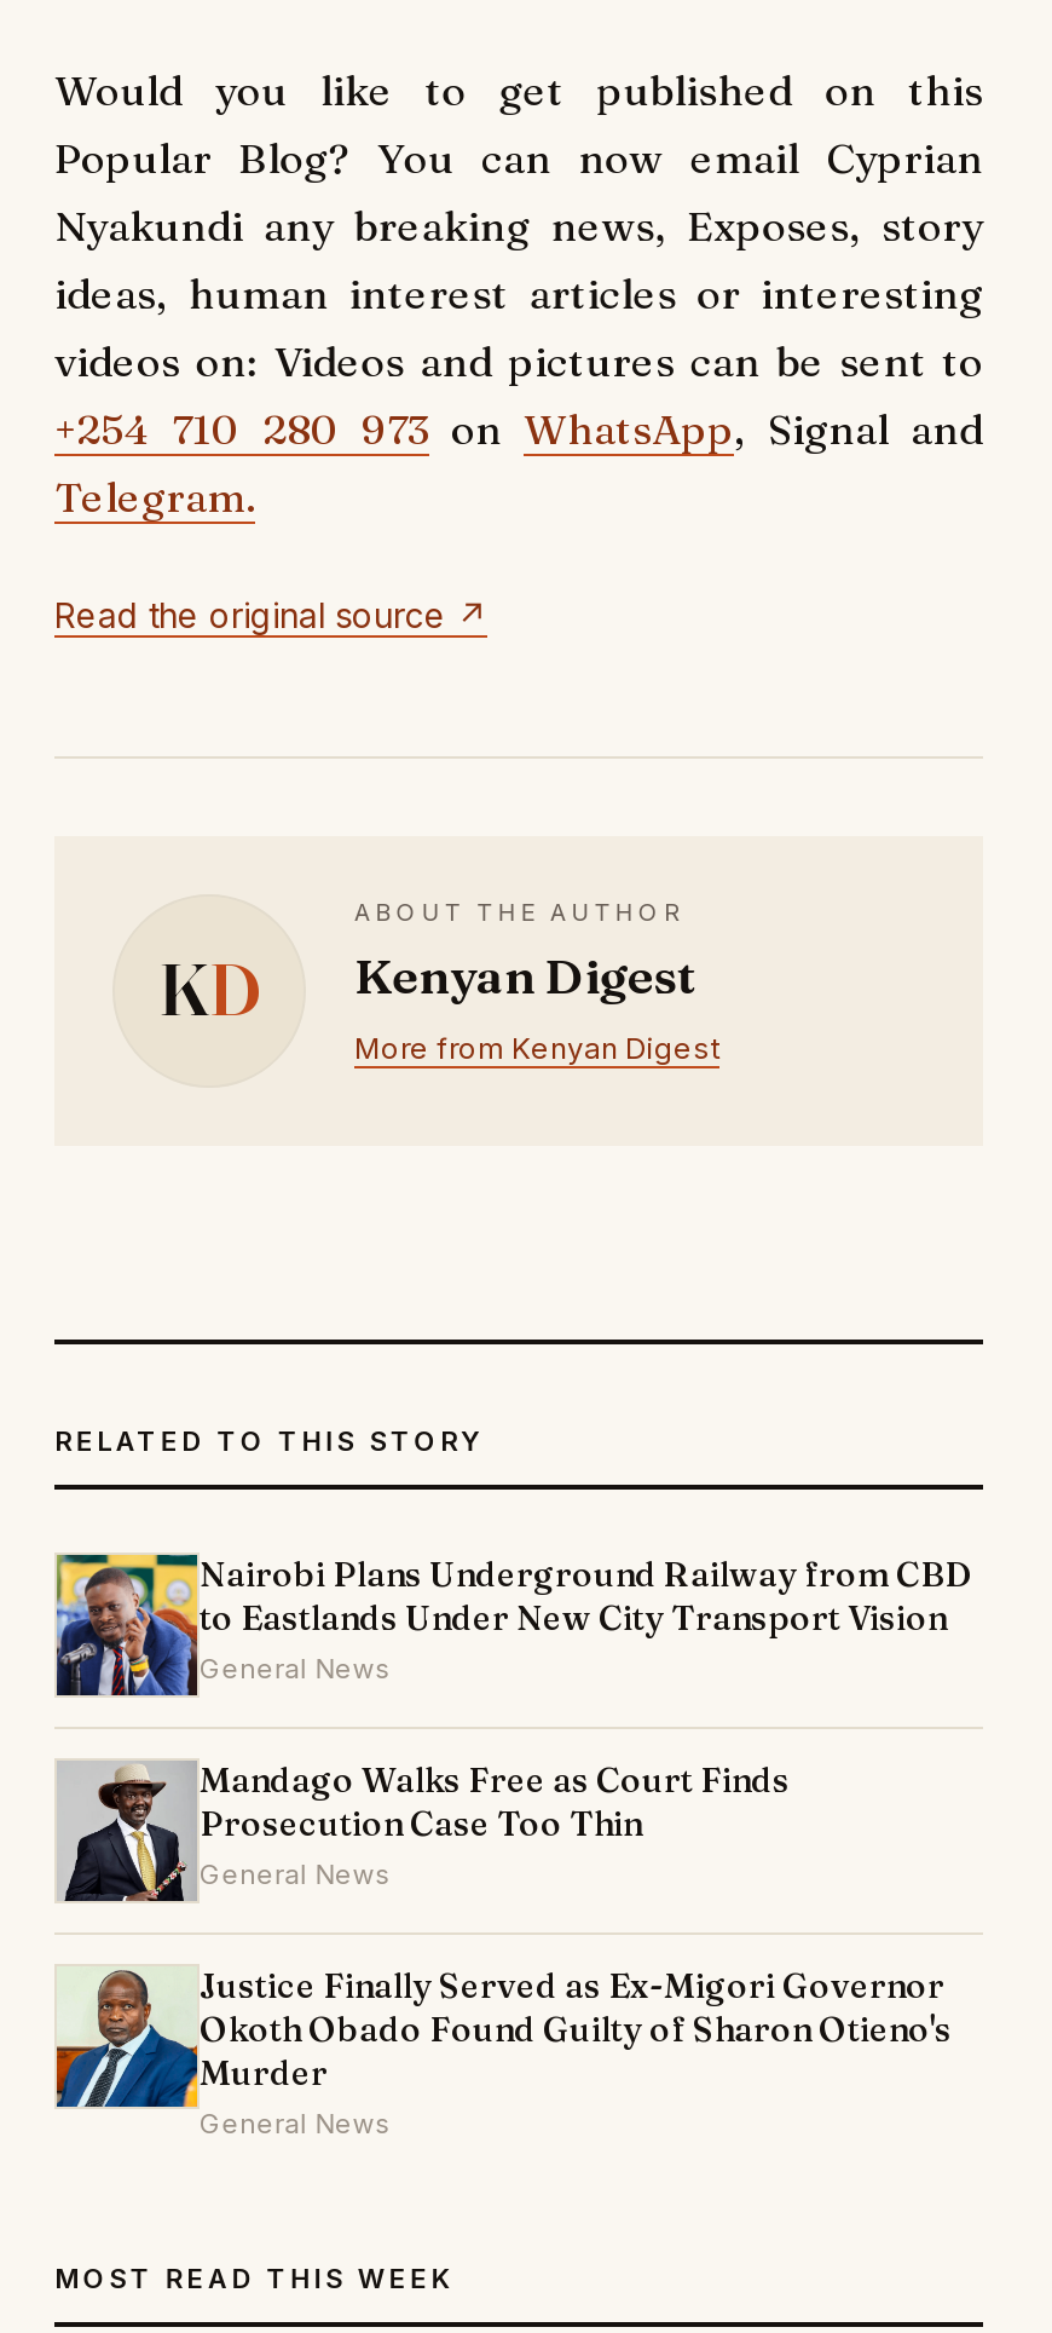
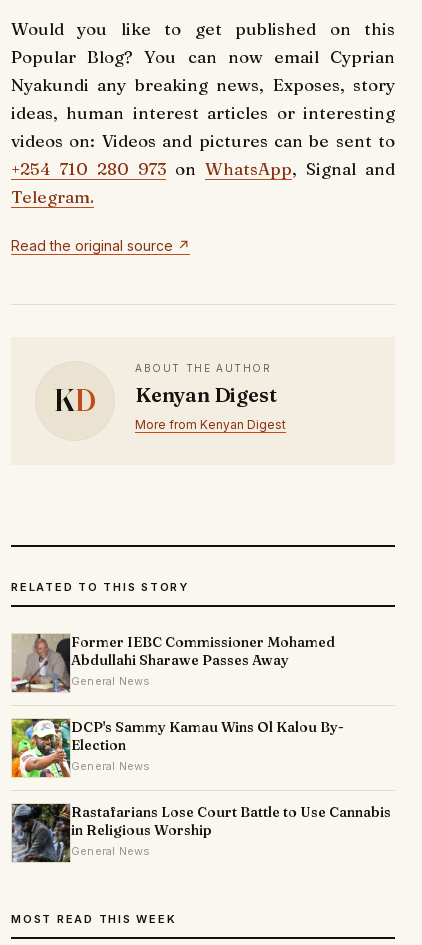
[54,1551,973,1698] [image] | Nairobi Plans Underground Railway from CBD | to Eastlands Under New City Transport Vision -> [11,632,335,693] [image] | Former IEBC Commissioner Mohamed | Abdullahi Sharawe Passes Away
[57,1757,790,1903] [image] | Mandago Walks Free as Court Finds | Prosecution Case Too Thin -> [11,717,344,778] [image] | DCP's Sammy Kamau Wins Ol Kalou By- | Election
[54,1963,952,2141] [image] | Justice Finally Served as Ex-Migori Governor | Okoth Obado Found Guilty of Sharon Otieno's | Murder -> [11,802,391,863] [image] | Rastafarians Lose Court Battle to Use Cannabis | in Religious Worship

